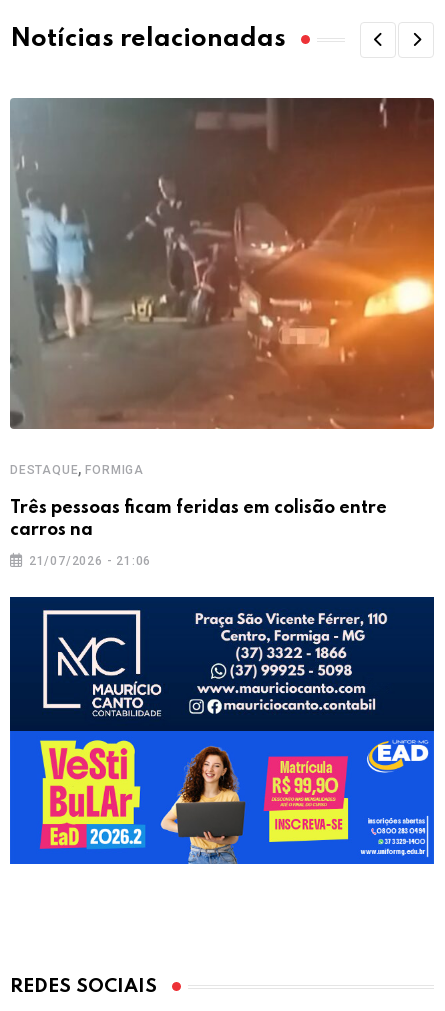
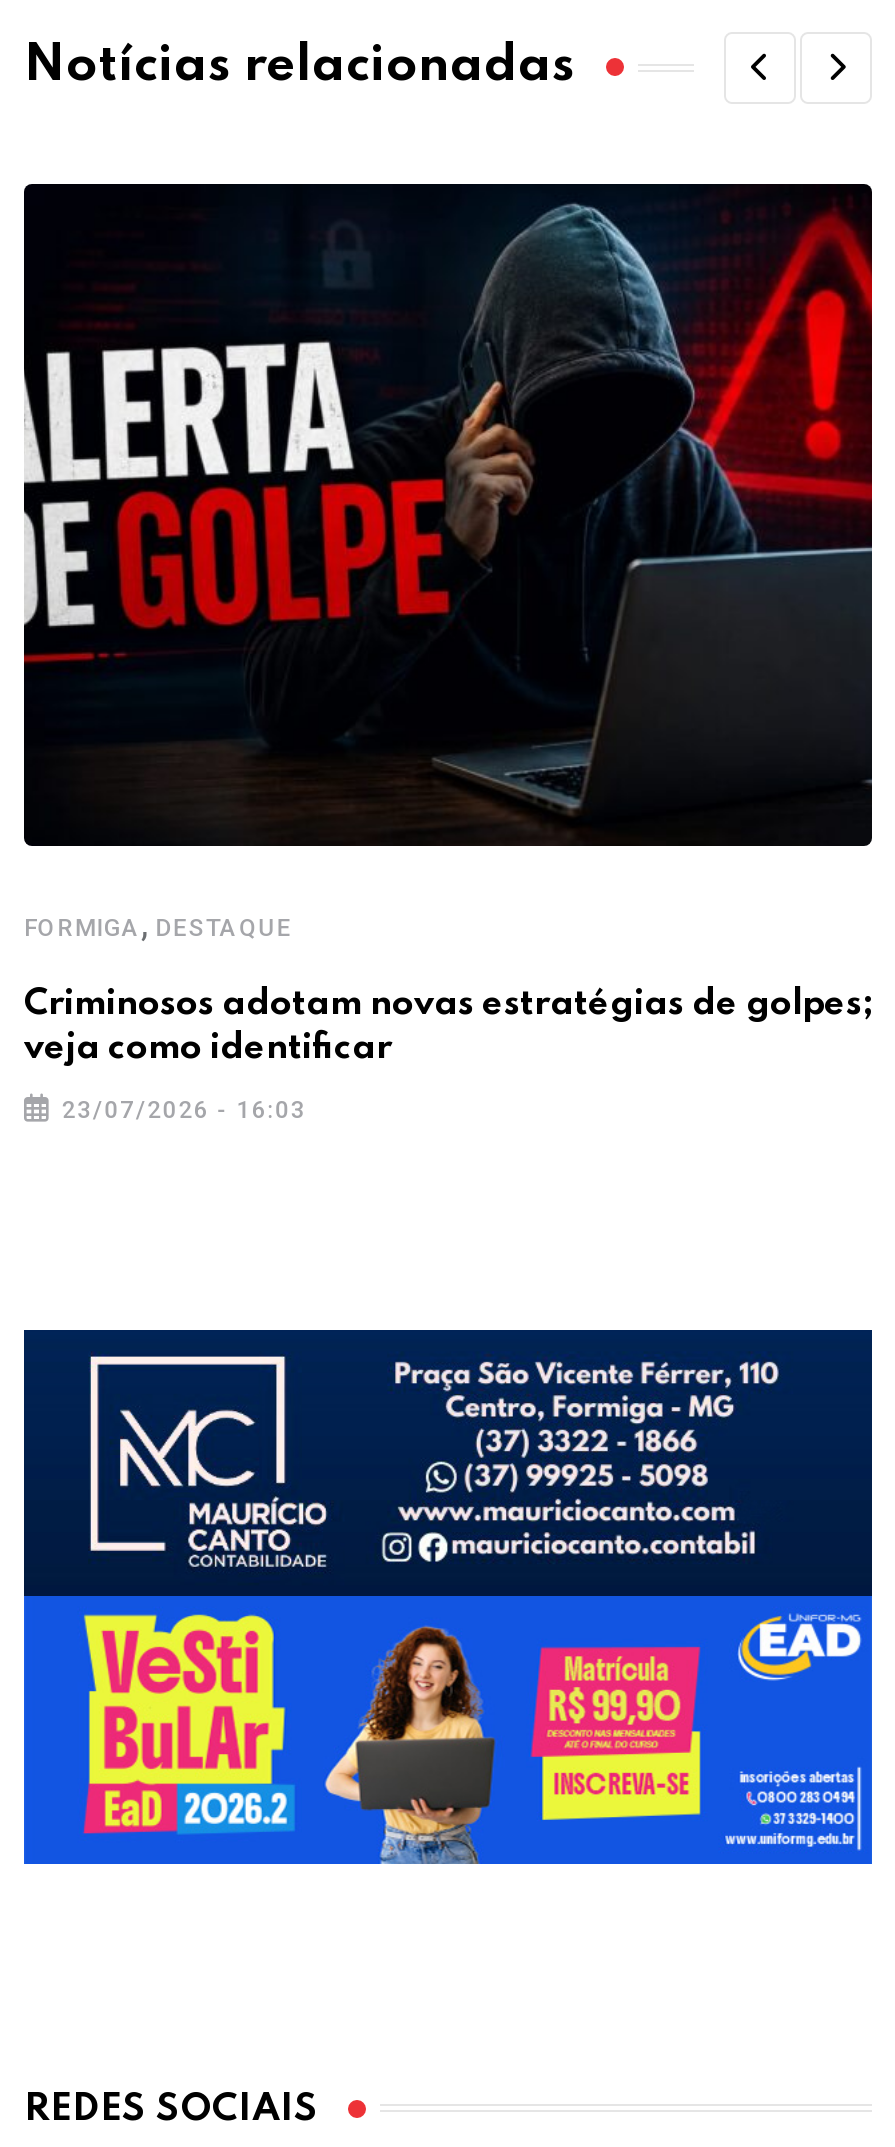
[9,97,435,478] [image] | DESTAQUE, FORMIGA -> [22,182,874,945] [image] | FORMIGA, DESTAQUE
[10,499,387,539] Três pessoas ficam feridas em colisão entre | carros na -> [24,987,872,1067] Criminosos adotam novas estratégias de golpes; | veja como identificar
[29,554,151,568] 21/07/2026 - 21:06 -> [62,1097,306,1125] 23/07/2026 - 16:03

